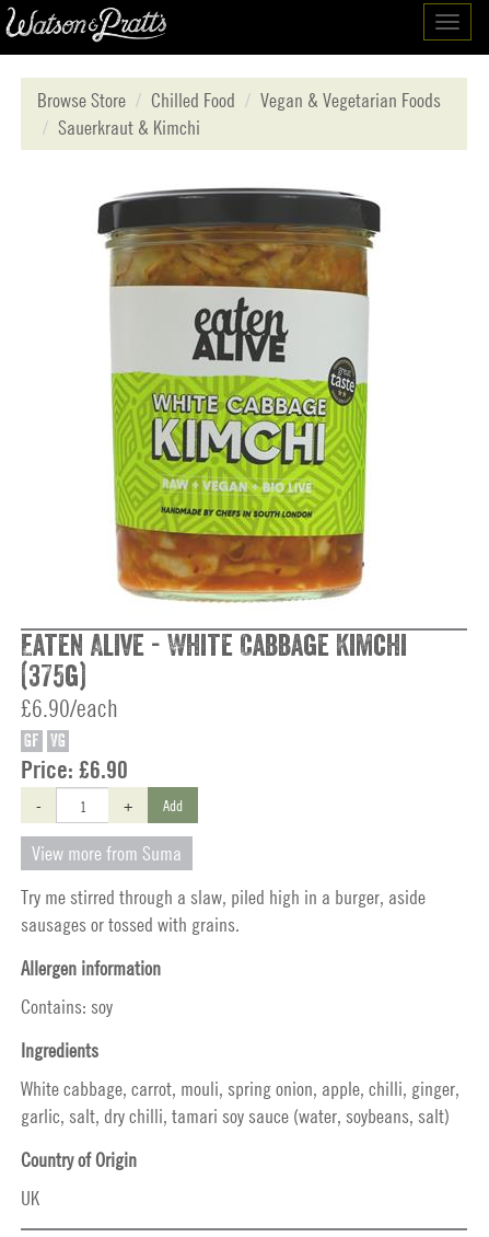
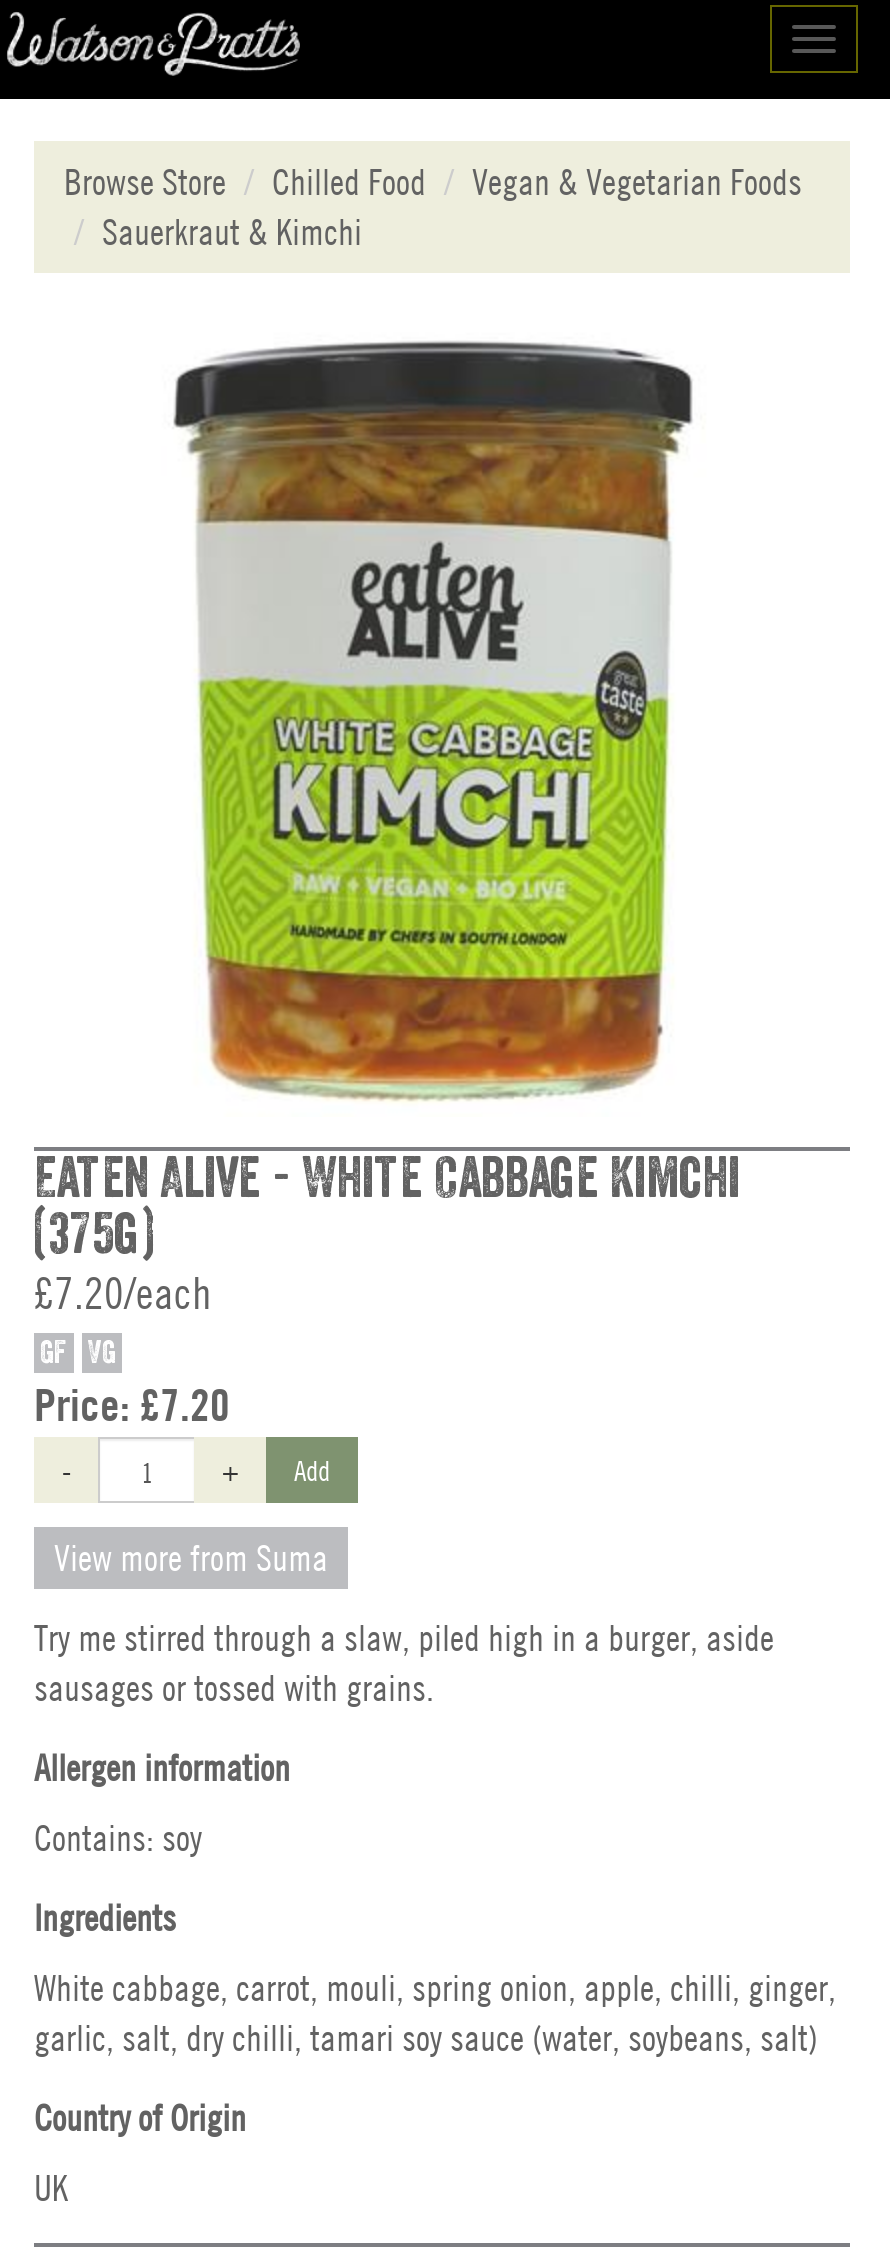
[21,694,118,722] £6.90/each -> [34,1267,212,1319] £7.20/each
[21,755,128,784] Price: £6.90 -> [34,1379,230,1431] Price: £7.20

